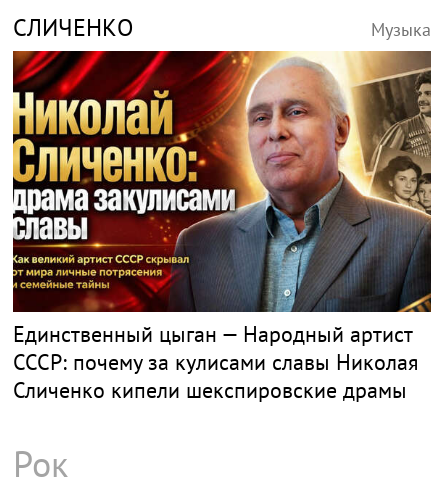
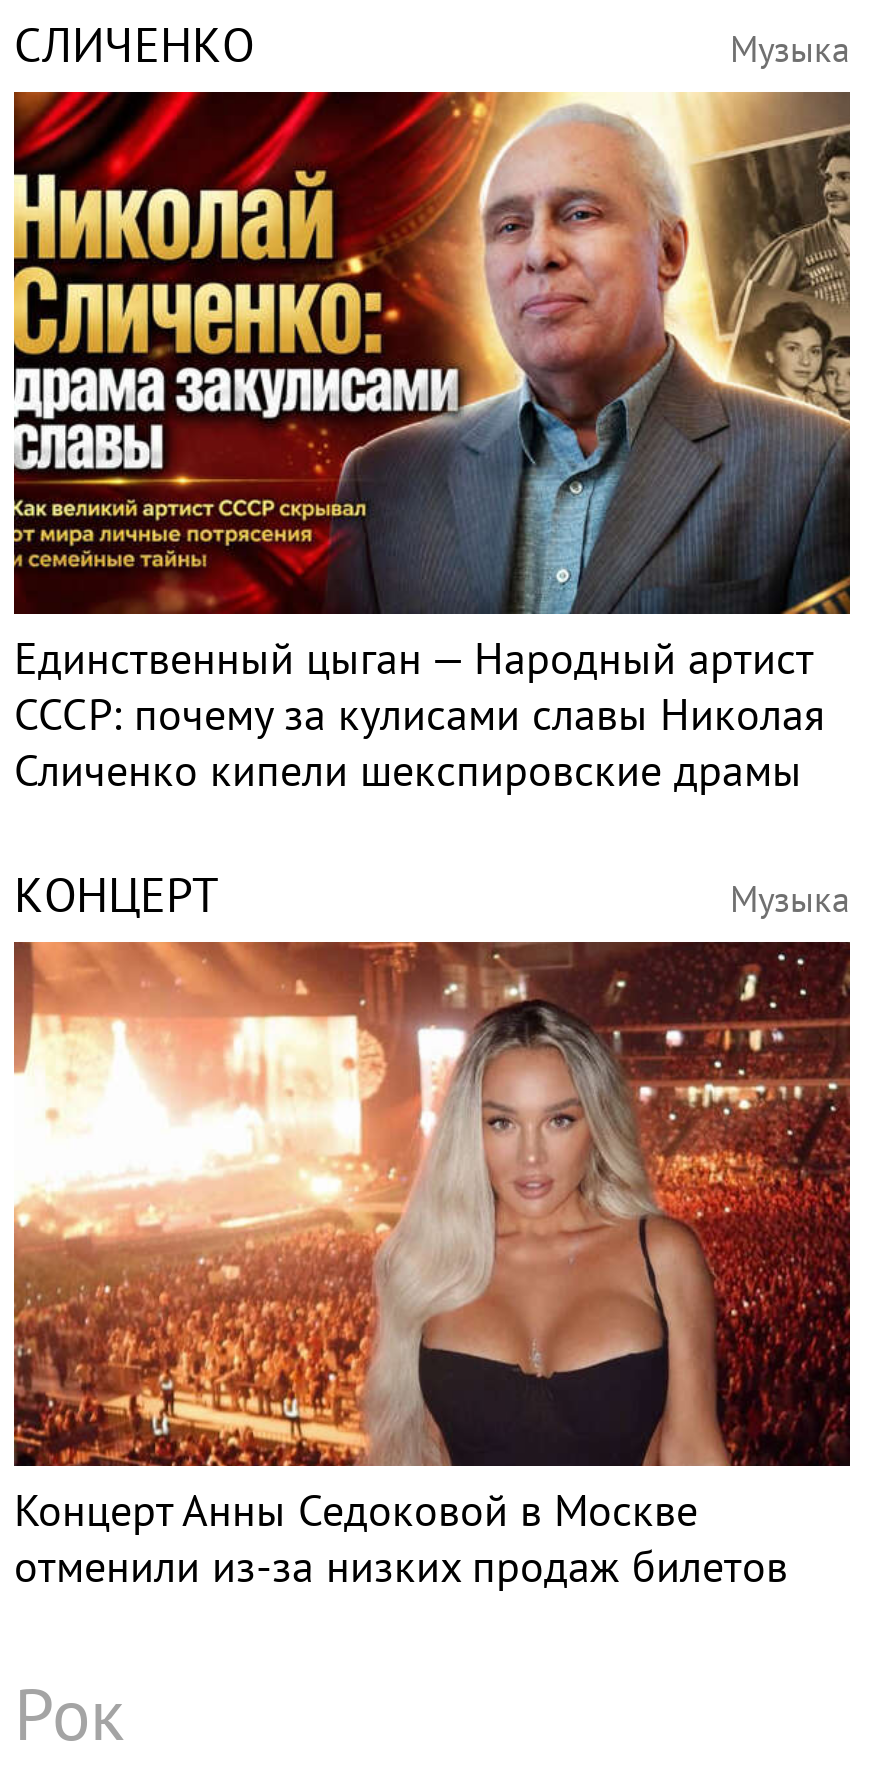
none -> [12,940,852,1593] [image] | Концерт Анны Седоковой в Москве | отменили из-за низких продаж билетов
none -> [14,864,850,926] КОНЦЕРТ | Музыка

